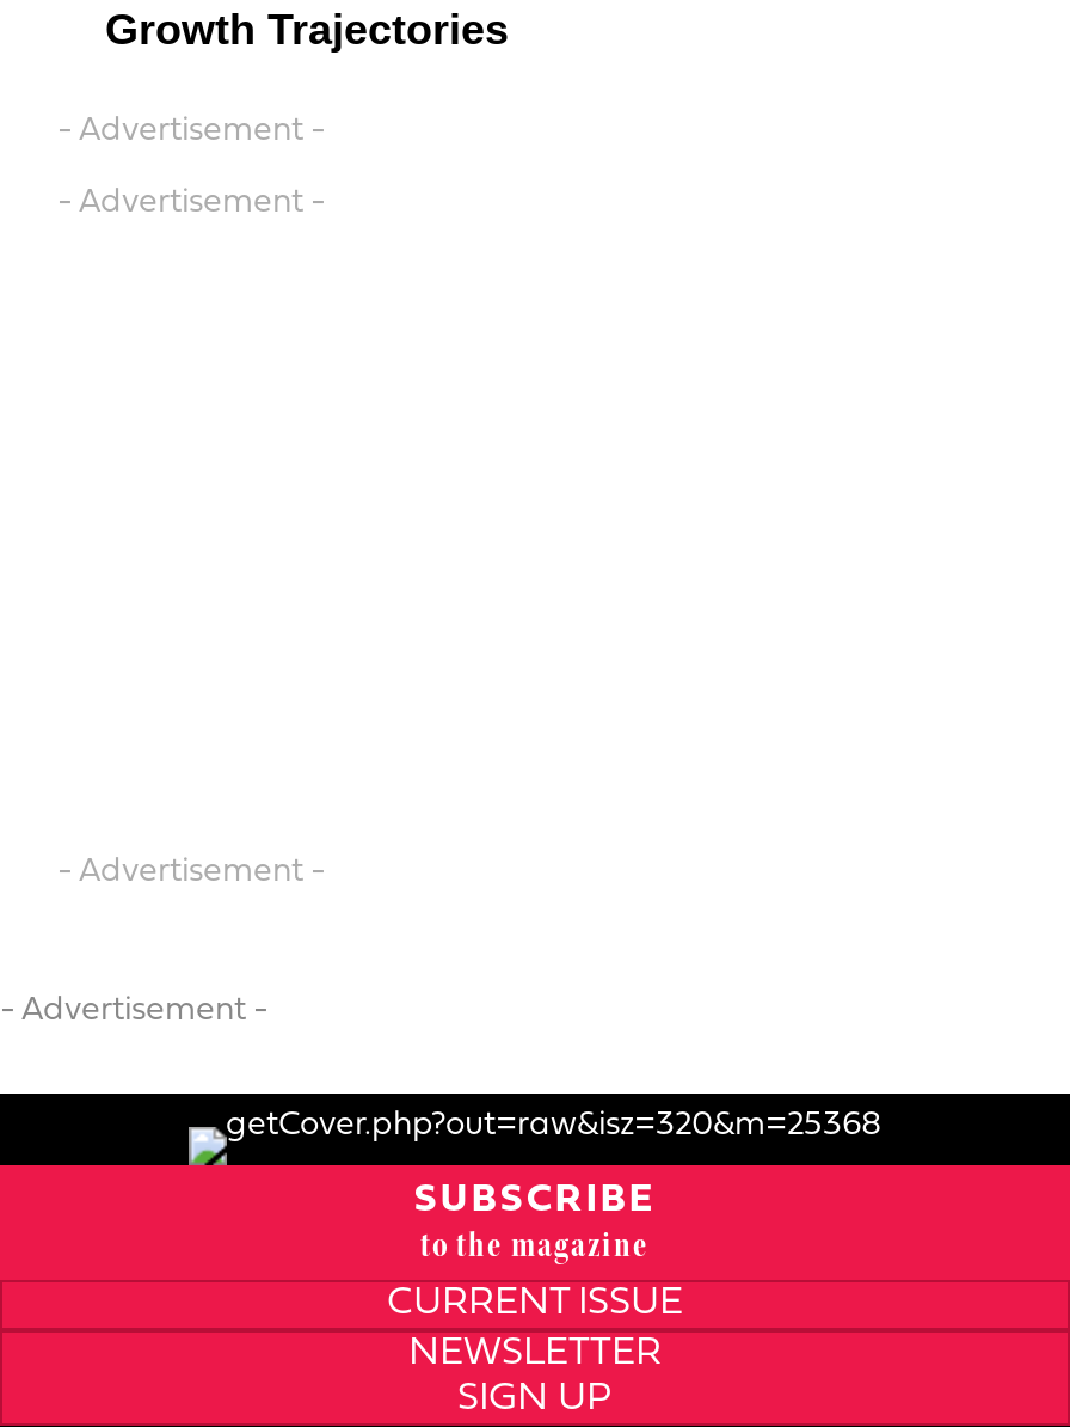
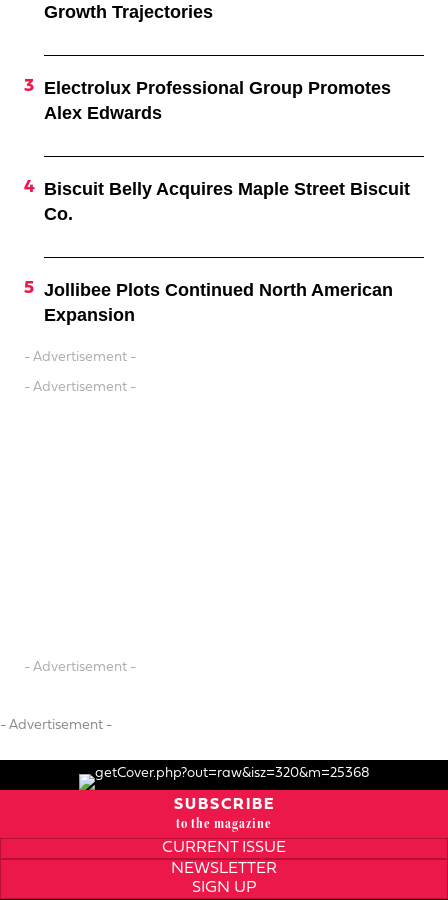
none -> [44,78,391,123] Electrolux Professional Group Promotes | Alex Edwards
none -> [44,179,410,224] Biscuit Belly Acquires Maple Street Biscuit | Co.
none -> [44,280,393,325] Jollibee Plots Continued North American | Expansion

